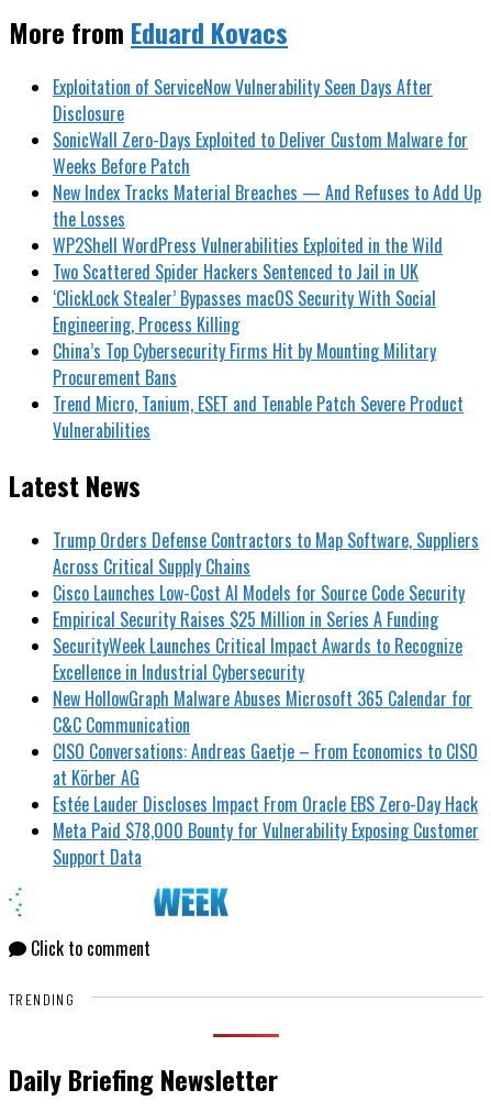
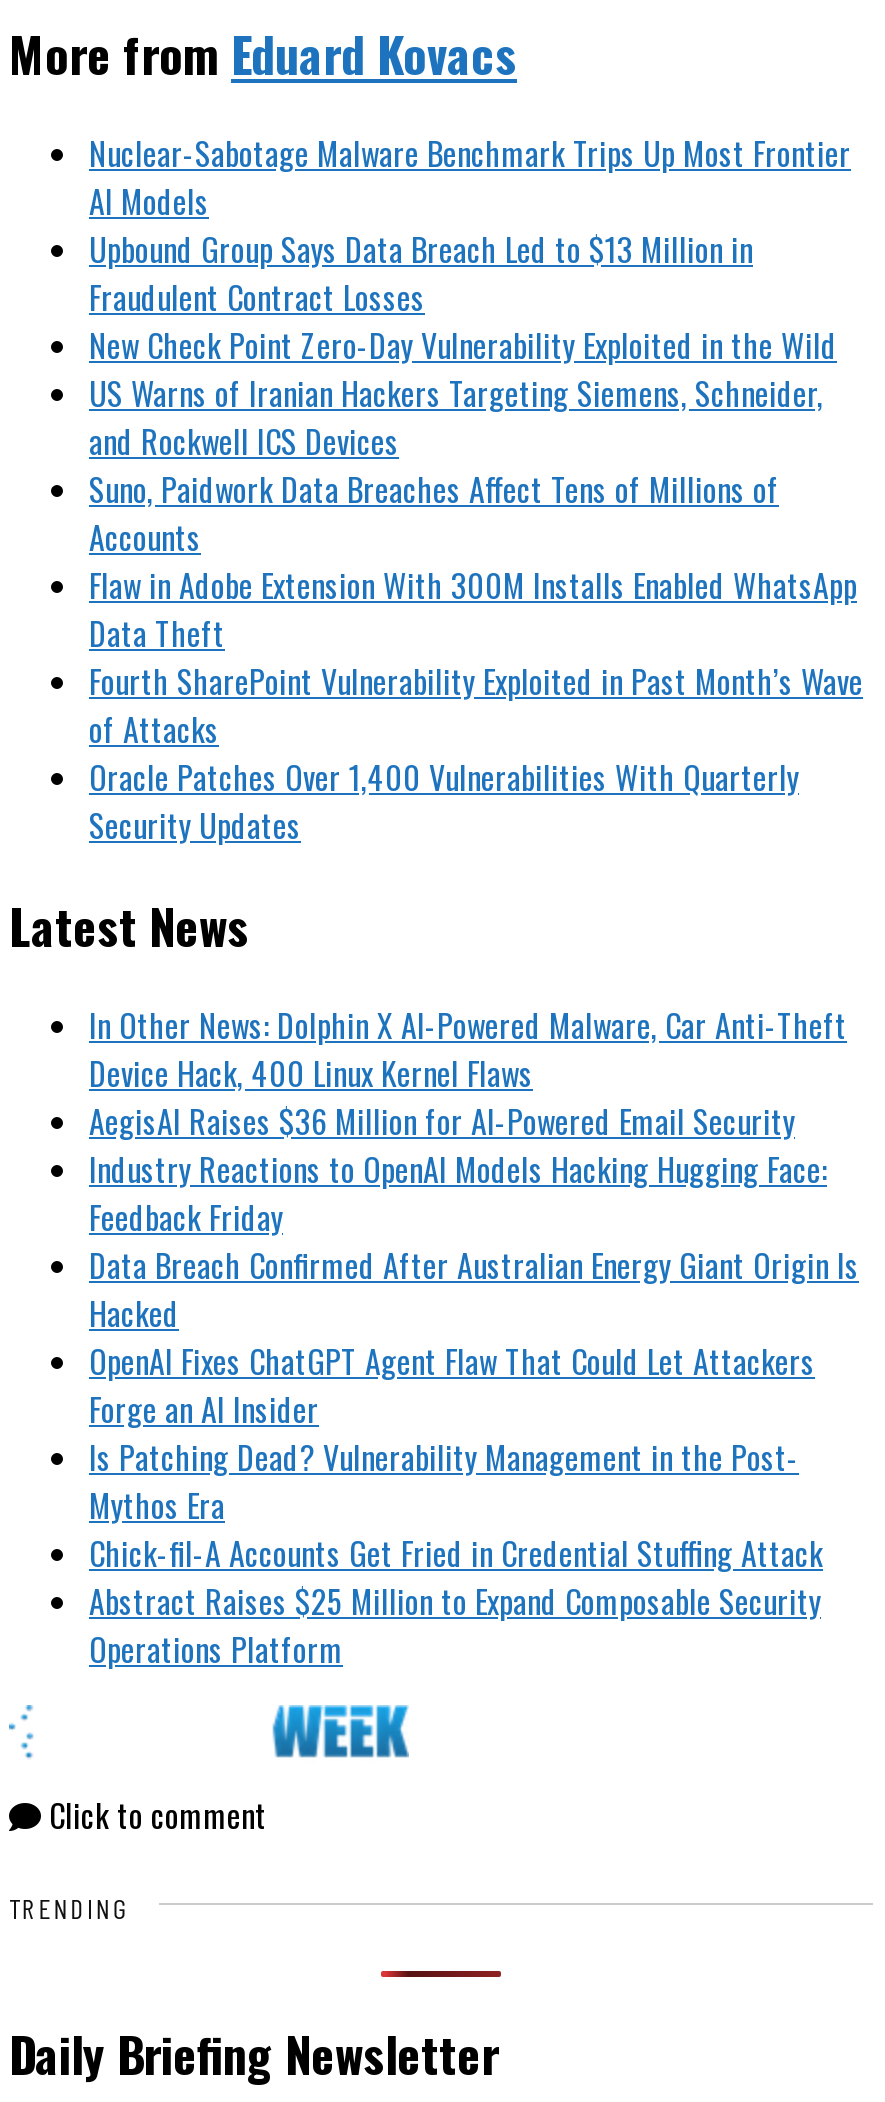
[53,74,481,443] Exploitation of ServiceNow Vulnerability Seen Days After | Disclosure | SonicWall Zero-Days Exploited to Deliver Custom Malware for | Weeks Before Patch | New Index Tracks Material Breaches — And Refuses to Add Up | the Losses | WP2Shell WordPress Vulnerabilities Exploited in the Wild | Two Scattered Spider Hackers Sentenced to Jail in UK | ‘ClickLock Stealer’ Bypasses macOS Security With Social | Engineering, Process Killing | China’s Top Cybersecurity Firms Hit by Mounting Military | Procurement Bans | Trend Micro, Tanium, ESET and Tenable Patch Severe Product | Vulnerabilities -> [89,129,863,849] Nuclear-Sabotage Malware Benchmark Trips Up Most Frontier | AI Models | Upbound Group Says Data Breach Led to $13 Million in | Fraudulent Contract Losses | New Check Point Zero-Day Vulnerability Exploited in the Wild | US Warns of Iranian Hackers Targeting Siemens, Schneider, | and Rockwell ICS Devices | Suno, Paidwork Data Breaches Affect Tens of Millions of | Accounts | Flaw in Adobe Extension With 300M Installs Enabled WhatsApp | Data Theft | Fourth SharePoint Vulnerability Exploited in Past Month’s Wave | of Attacks | Oracle Patches Over 1,400 Vulnerabilities With Quarterly | Security Updates
[53,527,479,870] Trump Orders Defense Contractors to Map Software, Suppliers | Across Critical Supply Chains | Cisco Launches Low-Cost AI Models for Source Code Security | Empirical Security Raises $25 Million in Series A Funding | SecurityWeek Launches Critical Impact Awards to Recognize | Excellence in Industrial Cybersecurity | New HollowGraph Malware Abuses Microsoft 365 Calendar for | C&C Communication | CISO Conversations: Andreas Gaetje – From Economics to CISO | at Körber AG | Estée Lauder Discloses Impact From Oracle EBS Zero-Day Hack | Meta Paid $78,000 Bounty for Vulnerability Exposing Customer | Support Data -> [89,1001,859,1673] In Other News: Dolphin X AI-Powered Malware, Car Anti-Theft | Device Hack, 400 Linux Kernel Flaws | AegisAI Raises $36 Million for AI-Powered Email Security | Industry Reactions to OpenAI Models Hacking Hugging Face: | Feedback Friday | Data Breach Confirmed After Australian Energy Giant Origin Is | Hacked | OpenAI Fixes ChatGPT Agent Flaw That Could Let Attackers | Forge an AI Insider | Is Patching Dead? Vulnerability Management in the Post- | Mythos Era | Chick-fil-A Accounts Get Fried in Credential Stuffing Attack | Abstract Raises $25 Million to Expand Composable Security | Operations Platform

